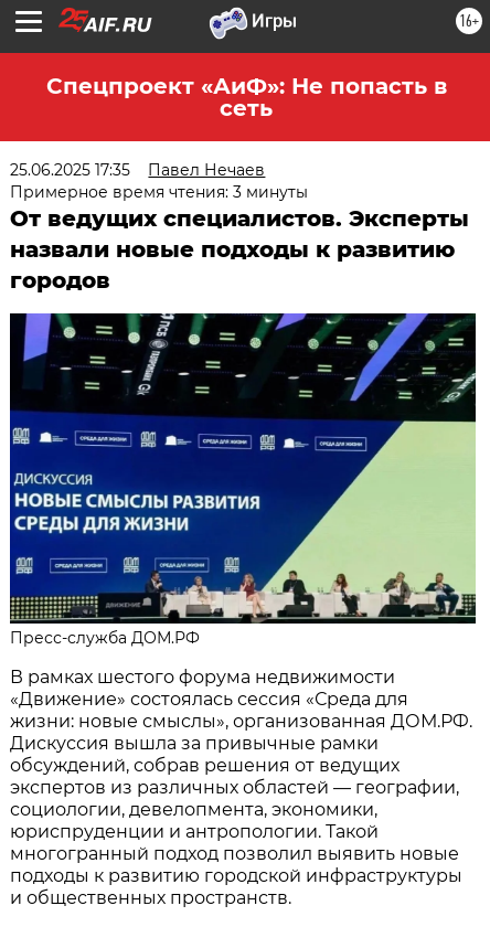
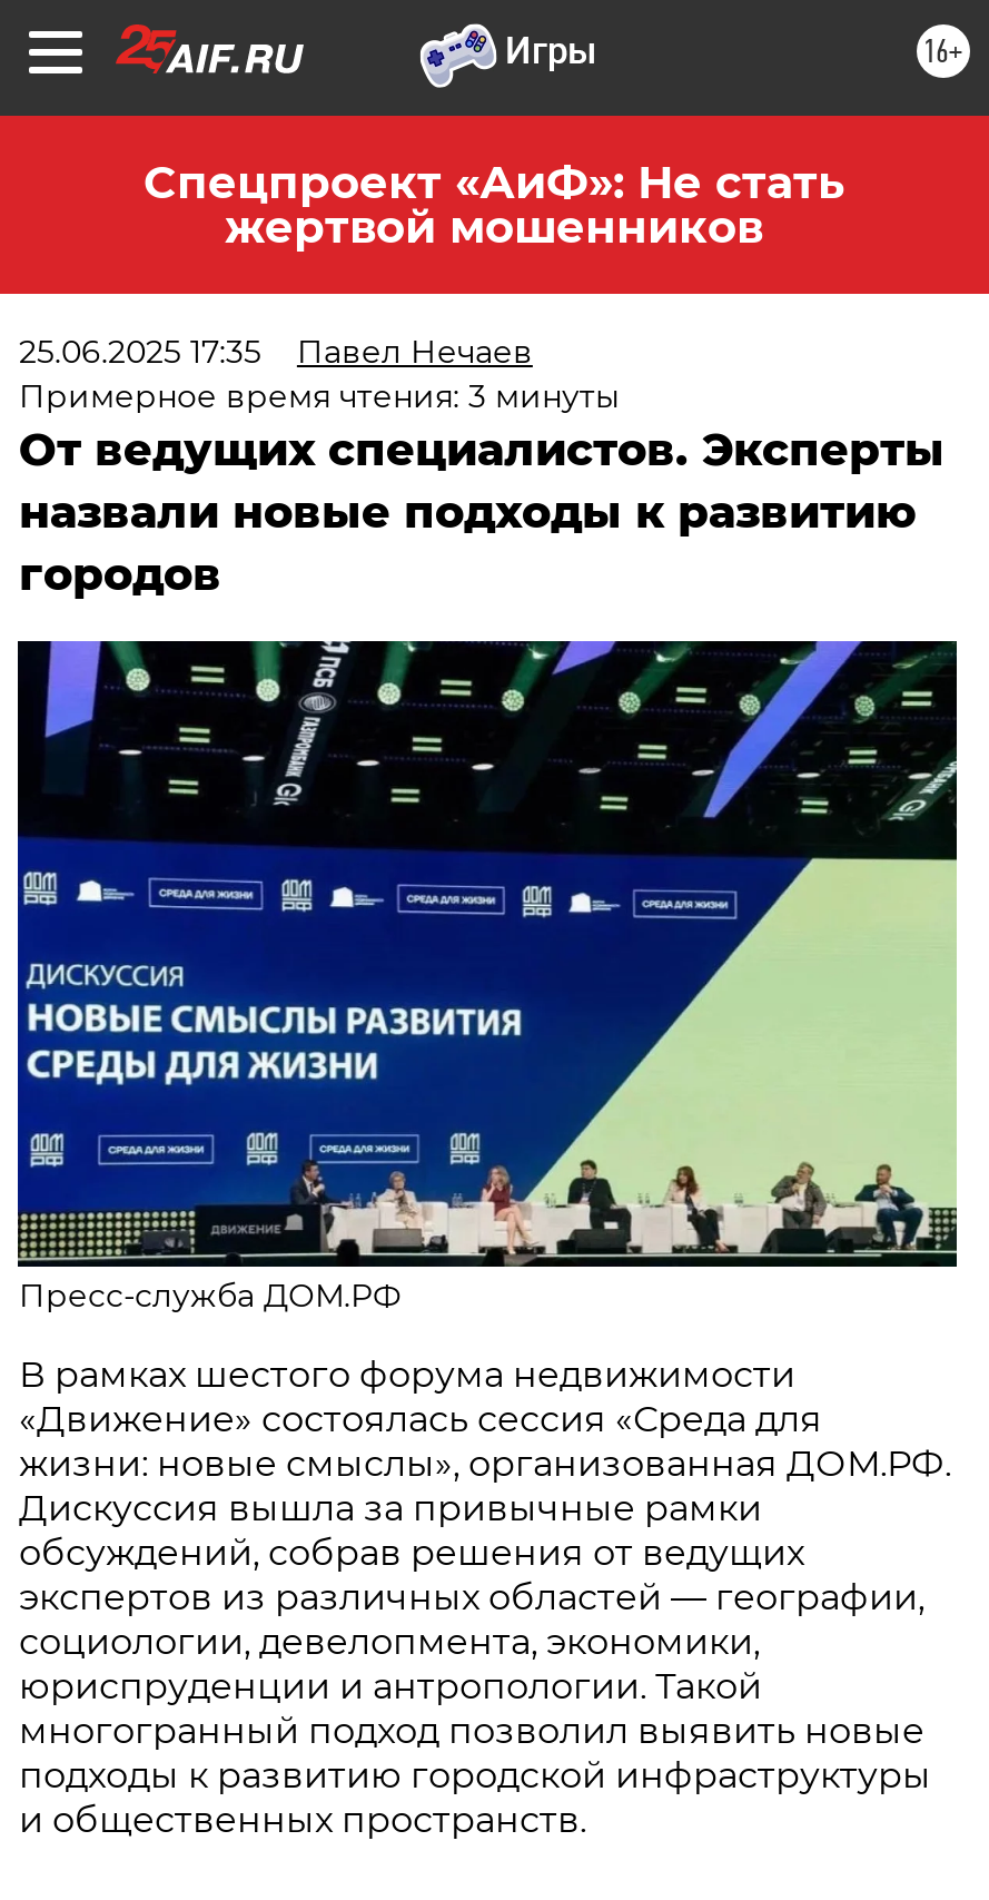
[46,73,446,121] Спецпроект «АиФ»: Не попасть в | сеть -> [144,156,844,254] Спецпроект «АиФ»: Не стать | жертвой мошенников

